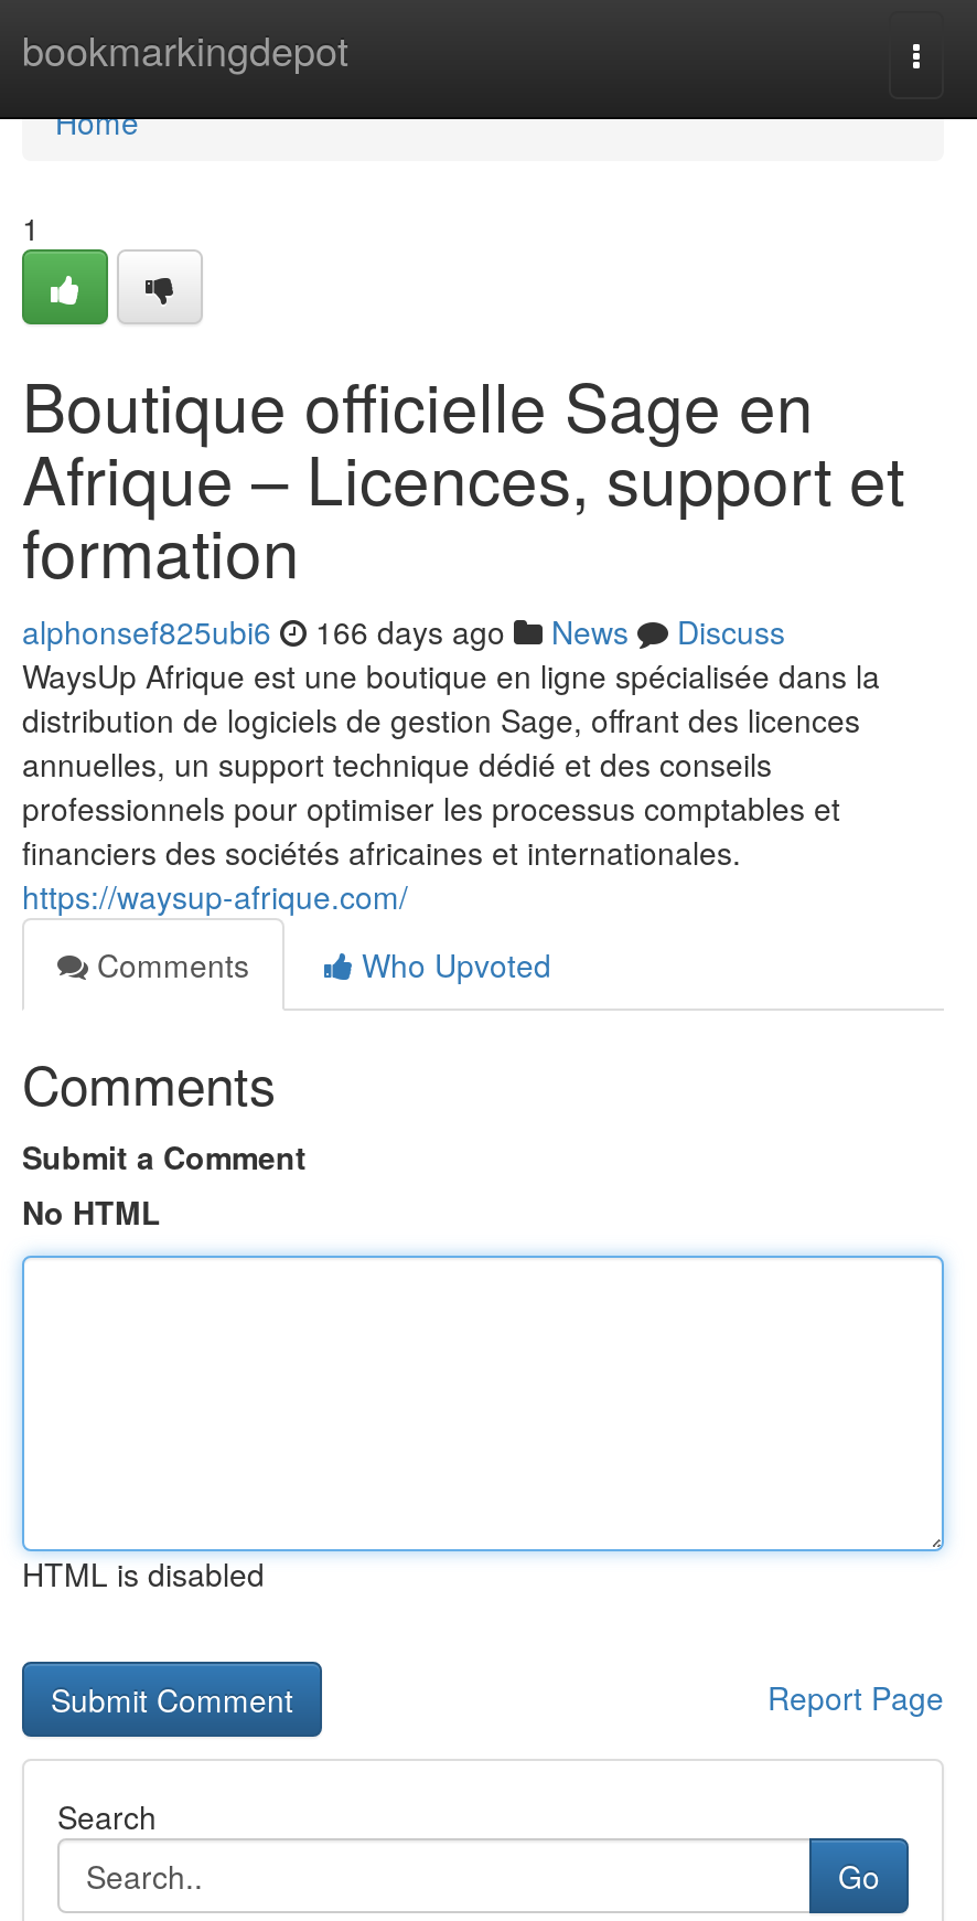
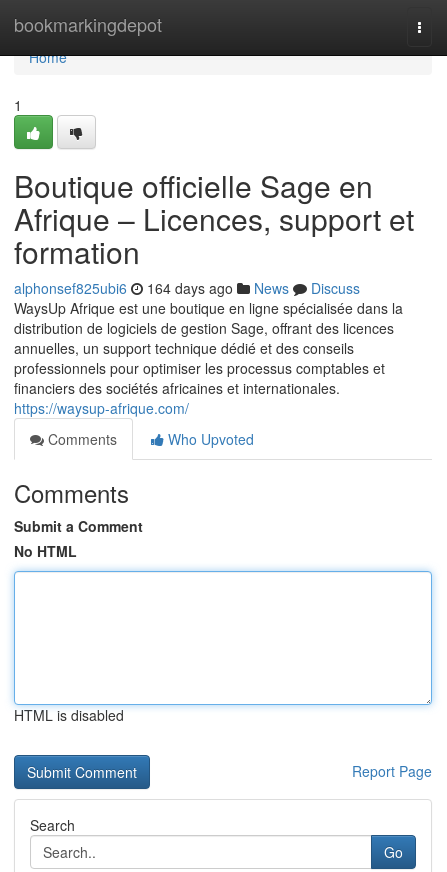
[22,609,785,653] alphonsef825ubi6 166 days ago News Discuss -> [14,278,360,298] alphonsef825ubi6 164 days ago News Discuss

